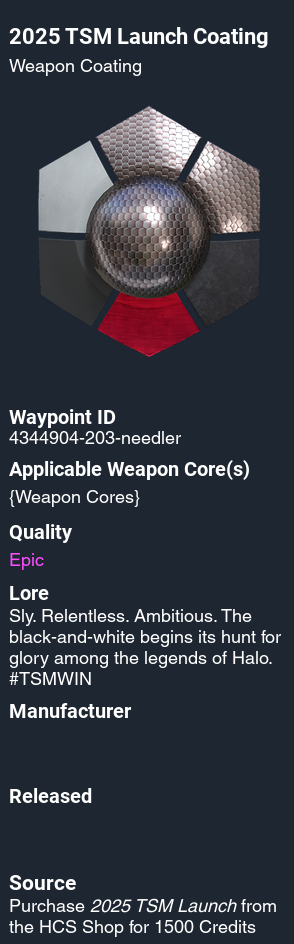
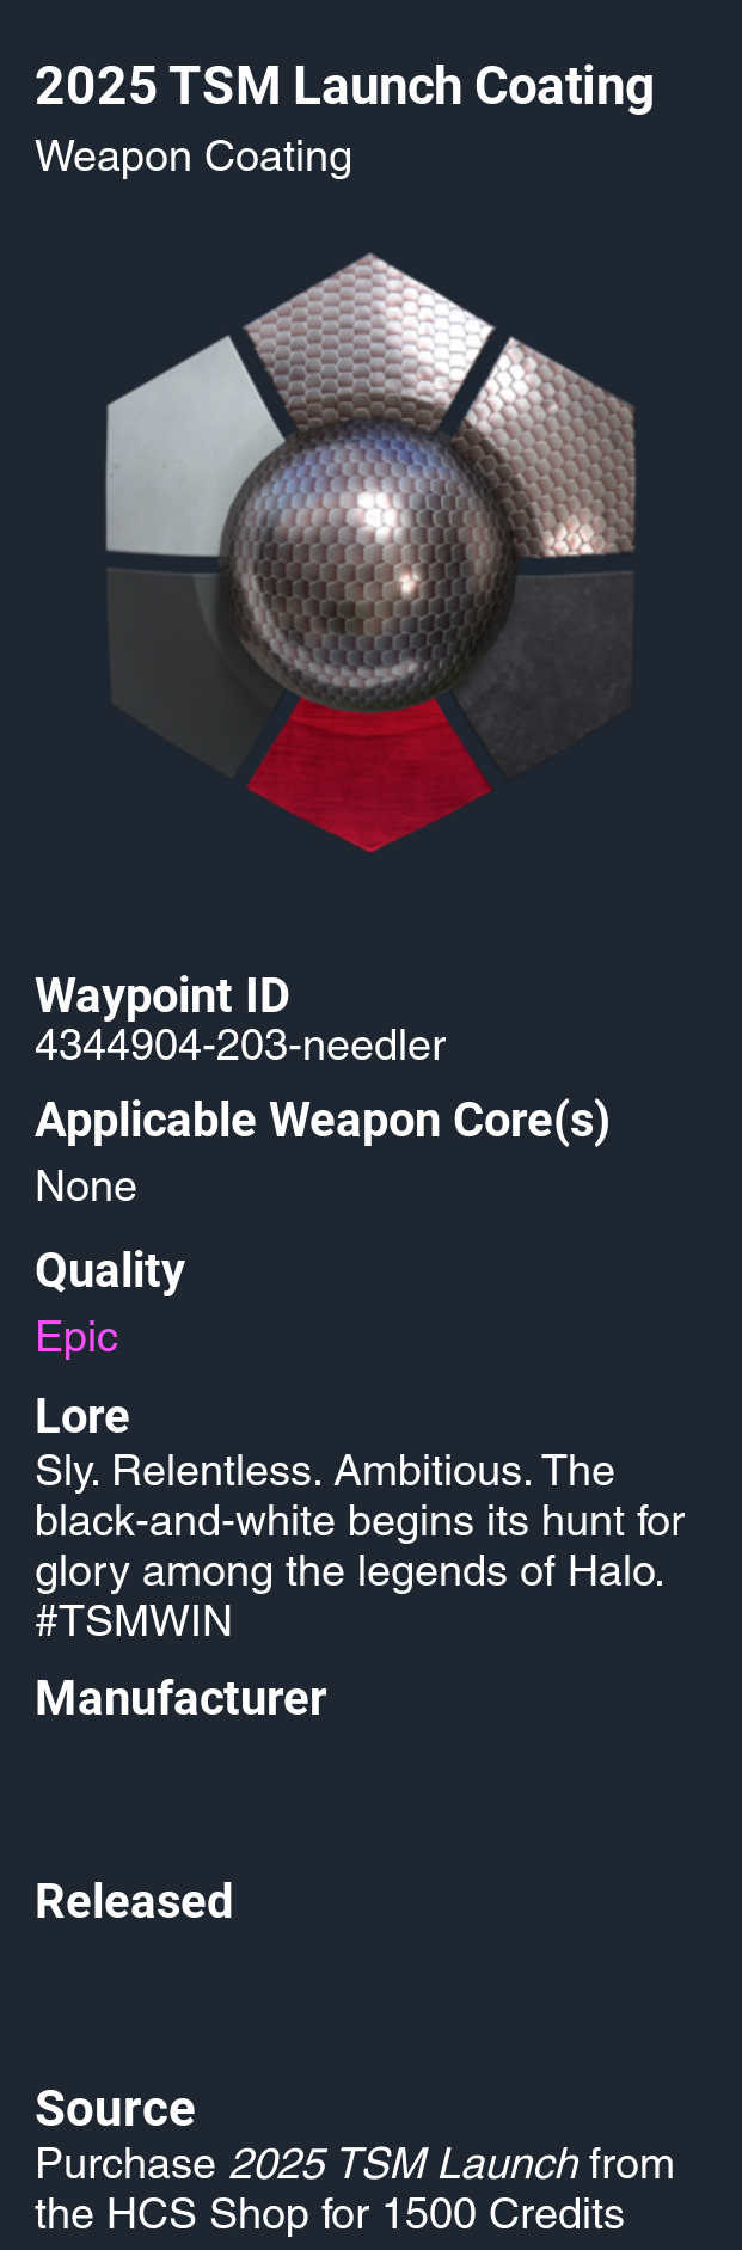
[9,486,140,507] {Weapon Cores} -> [35,1160,137,1210] None

